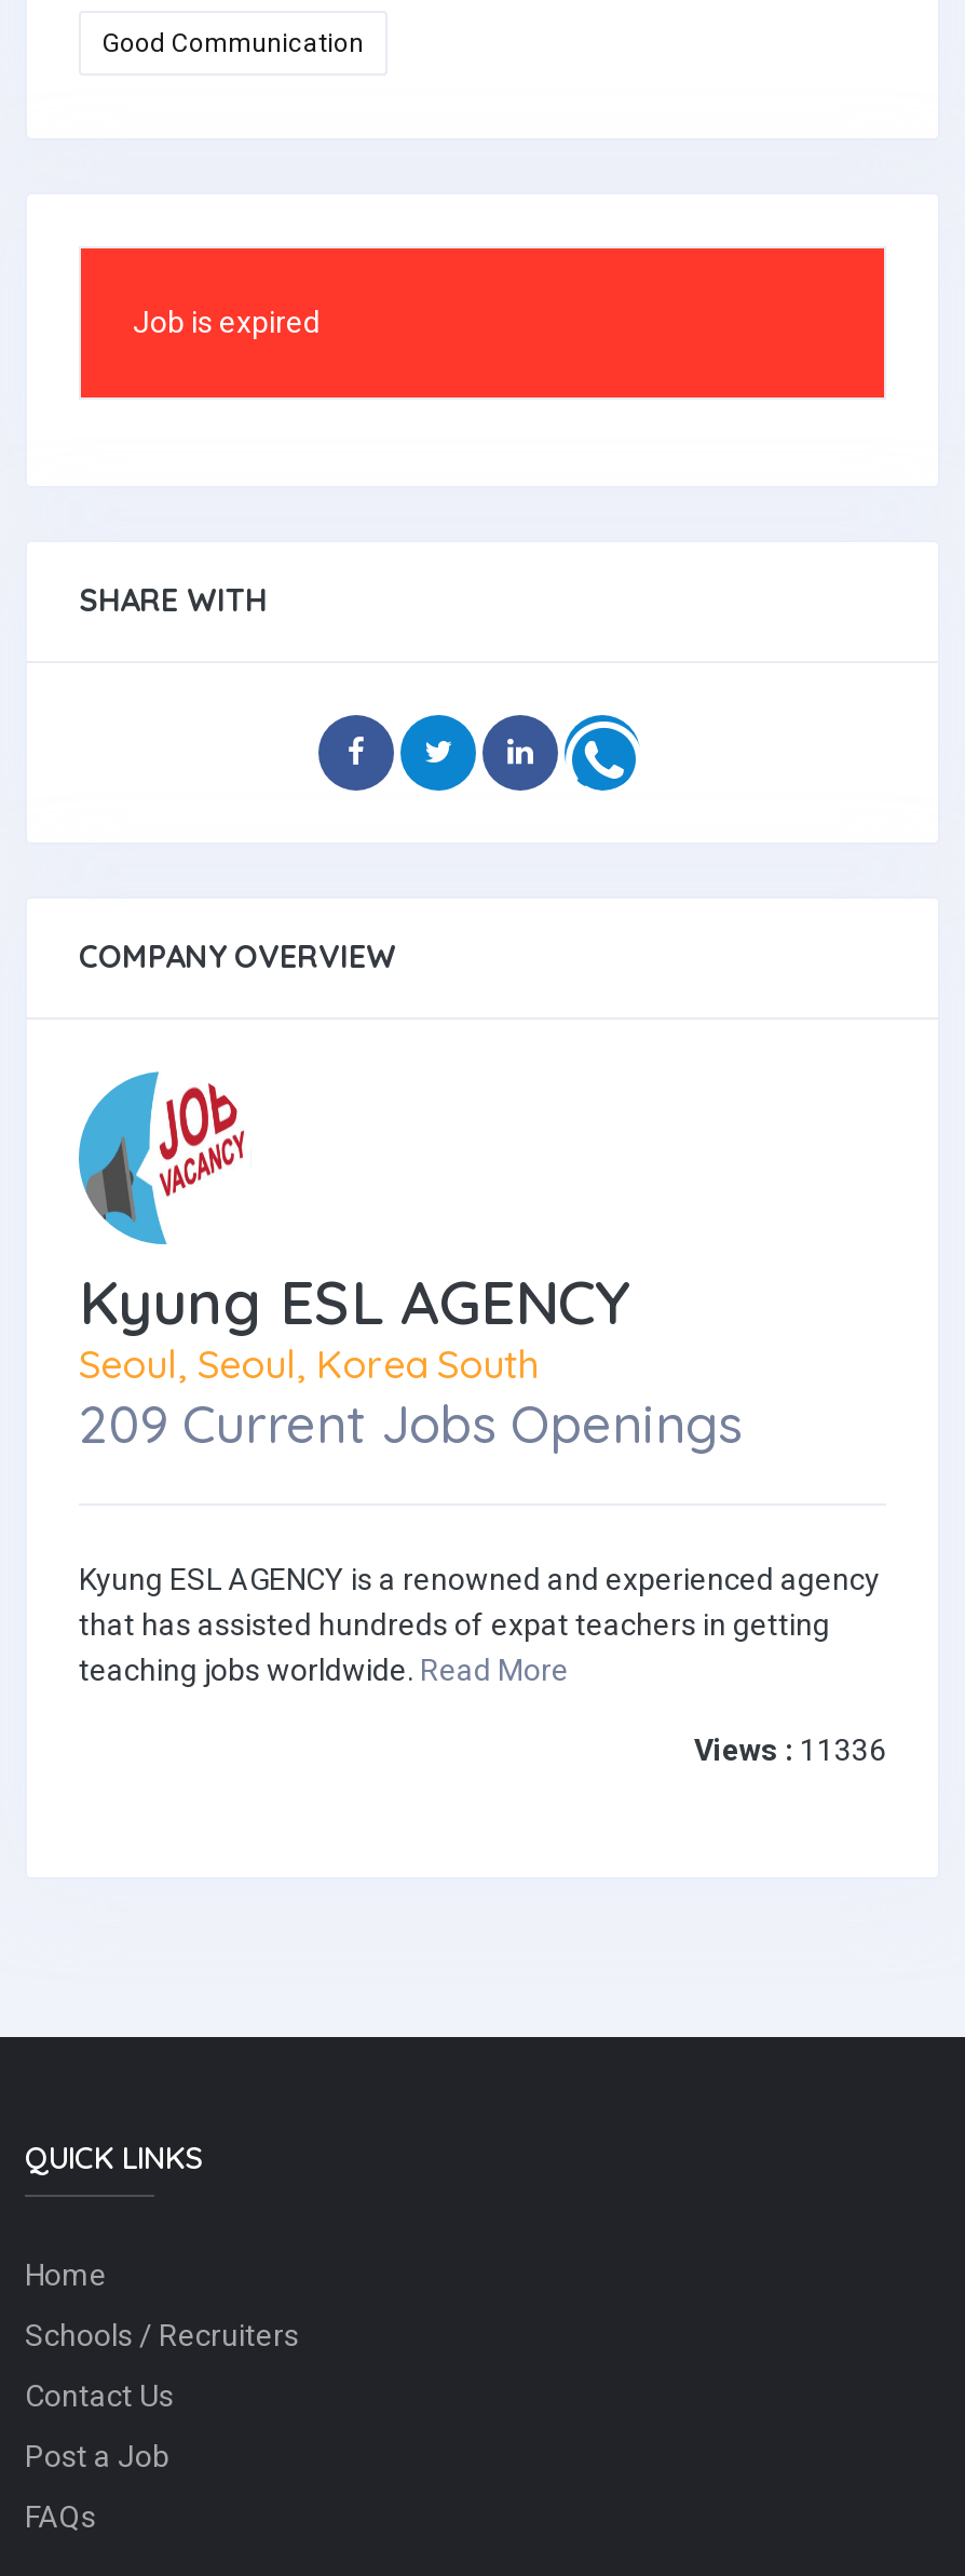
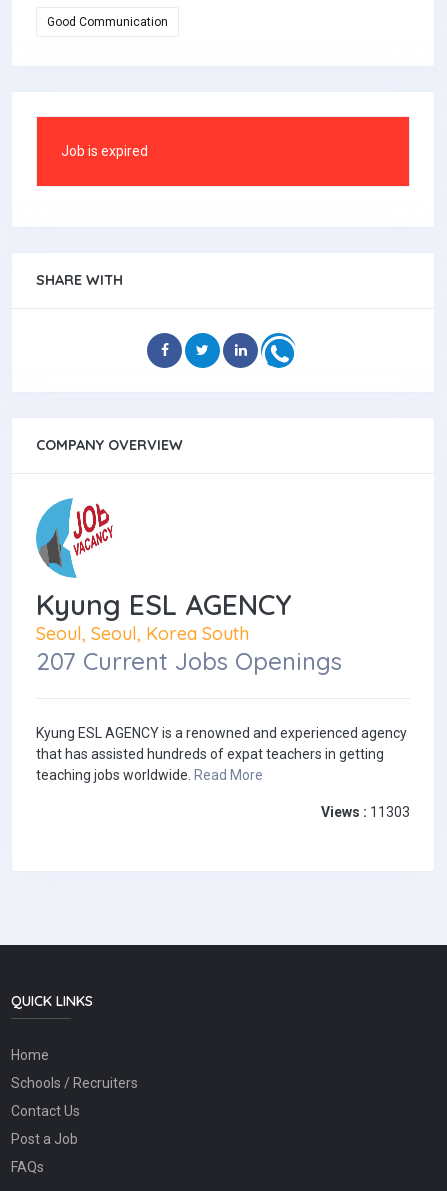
[79,1392,742,1457] 209 Current Jobs Openings -> [36,646,342,676] 207 Current Jobs Openings
[694,1733,886,1768] Views : 11336 -> [321,804,410,820] Views : 11303

